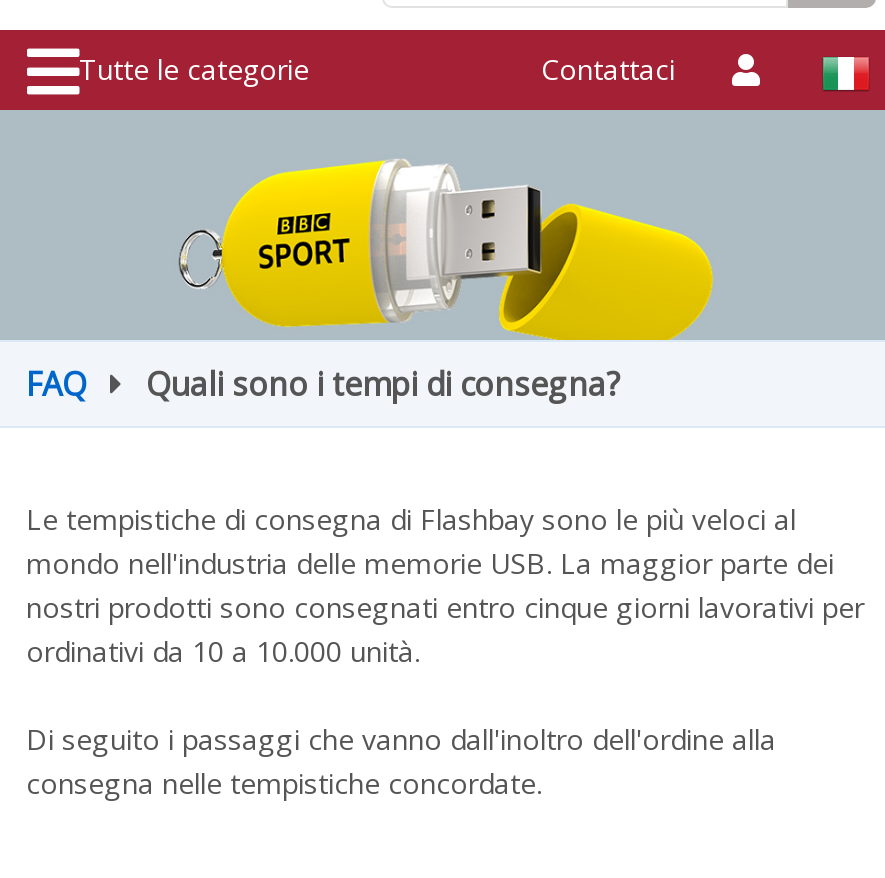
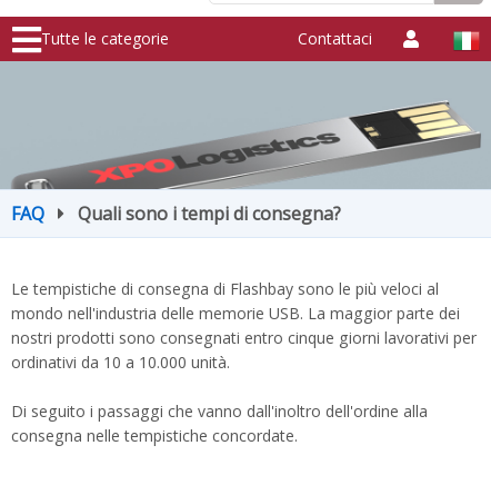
[30,158,870,342] [image] -> [11,89,481,189] [image]

